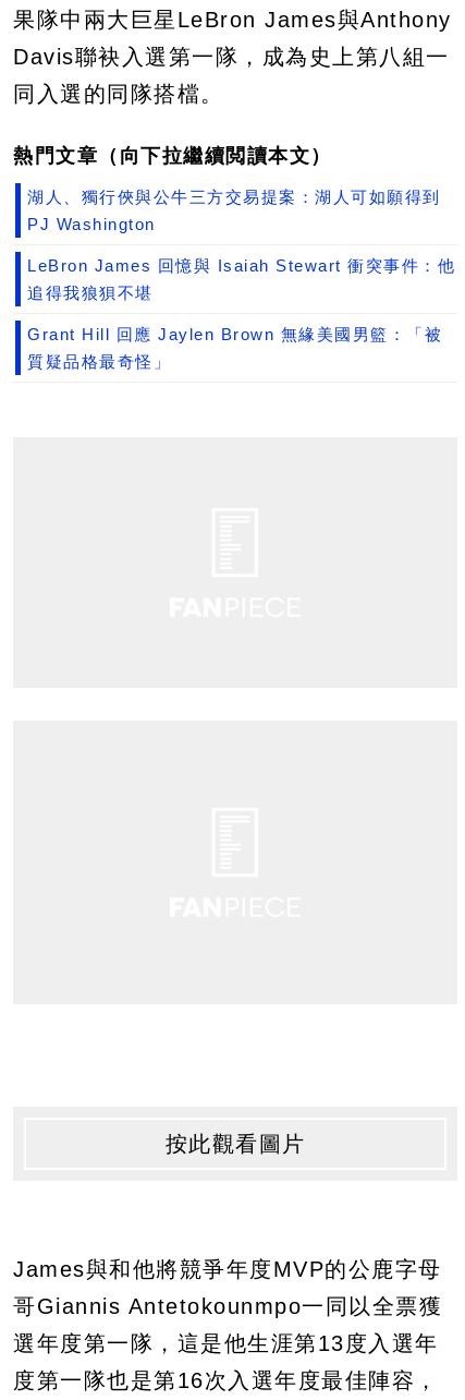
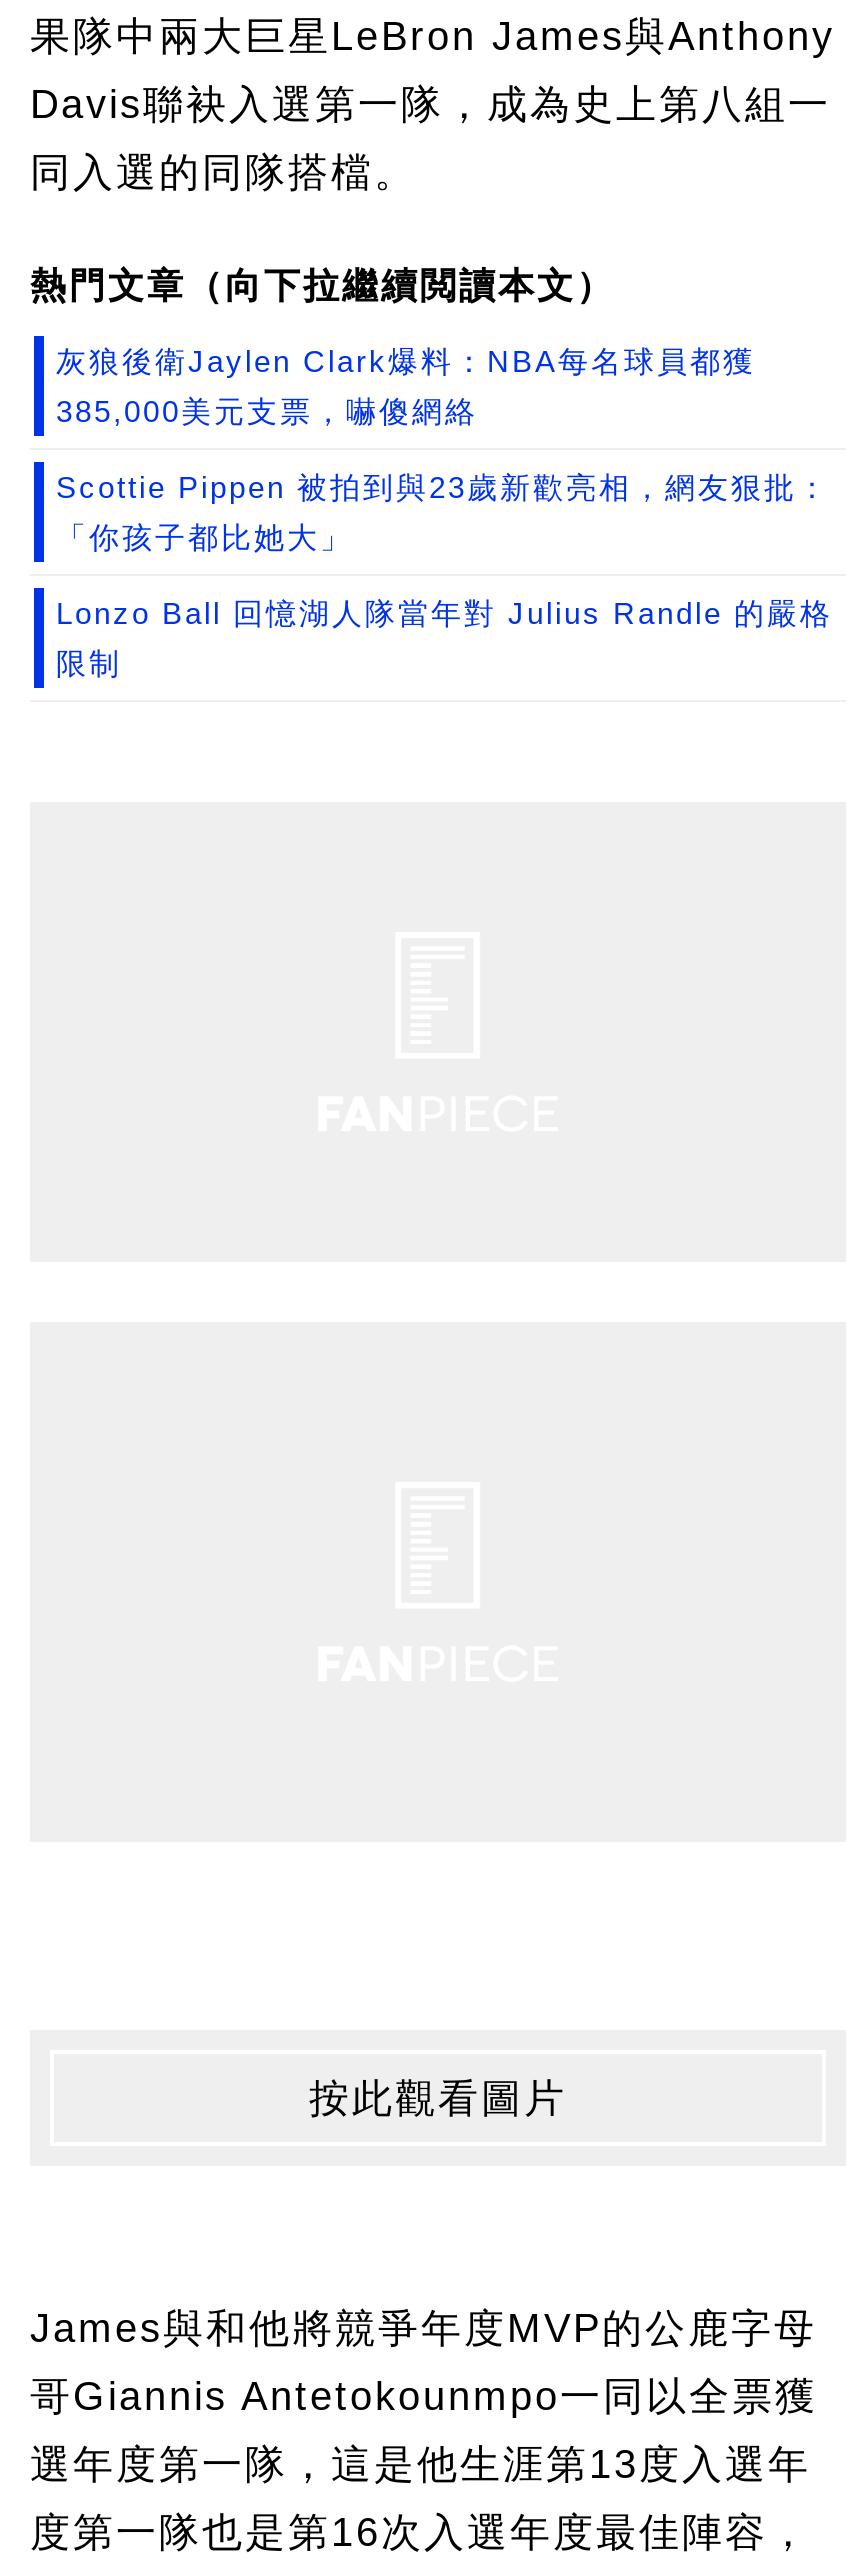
[27,188,440,206] 湖人、獨行俠與公牛三方交易提案：湖人可如願得到 -> [56,344,756,378] 灰狼後衛Jaylen Clark爆料：NBA每名球員都獲
[27,215,155,233] PJ Washington -> [56,394,478,428] 385,000美元支票，嚇傻網絡
[27,256,455,275] LeBron James 回憶與 Isaiah Stewart 衝突事件：他 -> [56,470,830,504] Scottie Pippen 被拍到與23歲新歡亮相，網友狠批：
[27,283,153,302] 追得我狼狽不堪 -> [56,520,353,554] 「你孩子都比她大」
[27,325,442,343] Grant Hill 回應 Jaylen Brown 無緣美國男籃：「被 -> [56,596,833,630] Lonzo Ball 回憶湖人隊當年對 Julius Randle 的嚴格
[27,352,171,371] 質疑品格最奇怪」 -> [56,646,122,680] 限制

